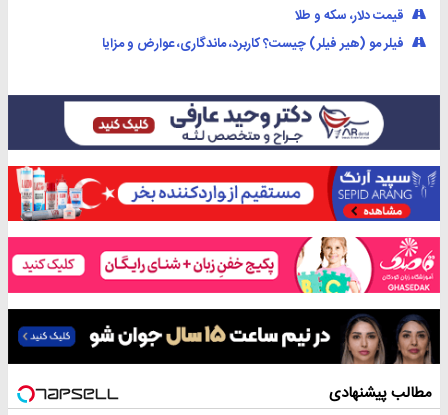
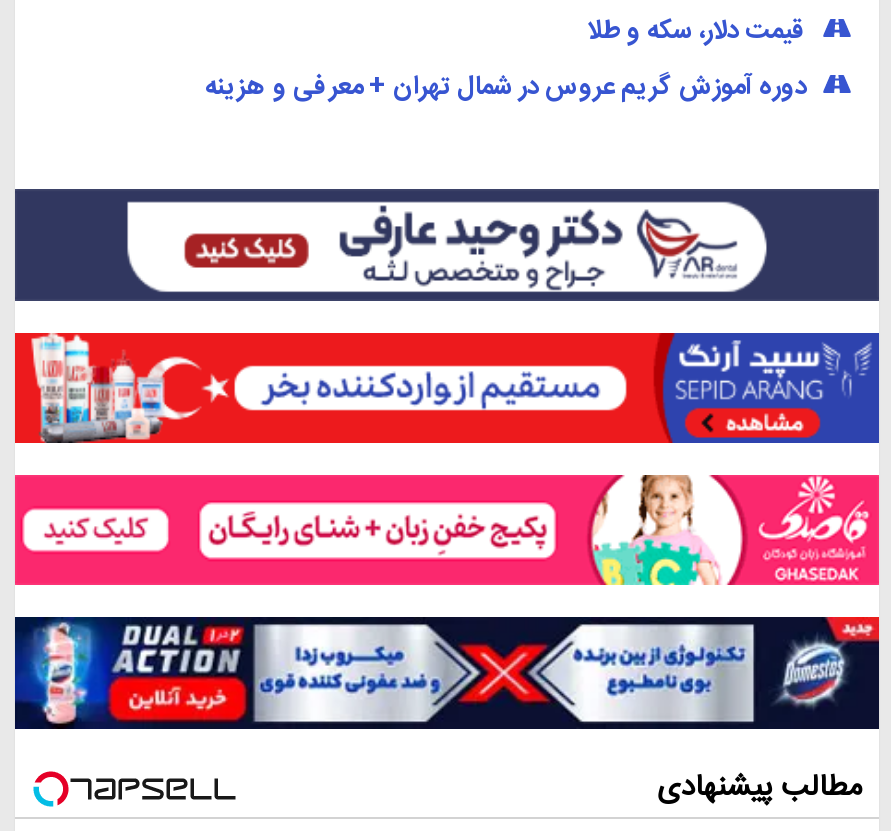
[102,33,404,55] فیلر مو (هیر فیلر) چیست؟ کاربرد، ماندگاری،‌ عوارض و مزایا -> [205,65,807,109] دوره آموزش گریم عروس در شمال تهران + معرفی و هزینه
[7,308,441,365] [image] -> [13,614,881,732] [image]

